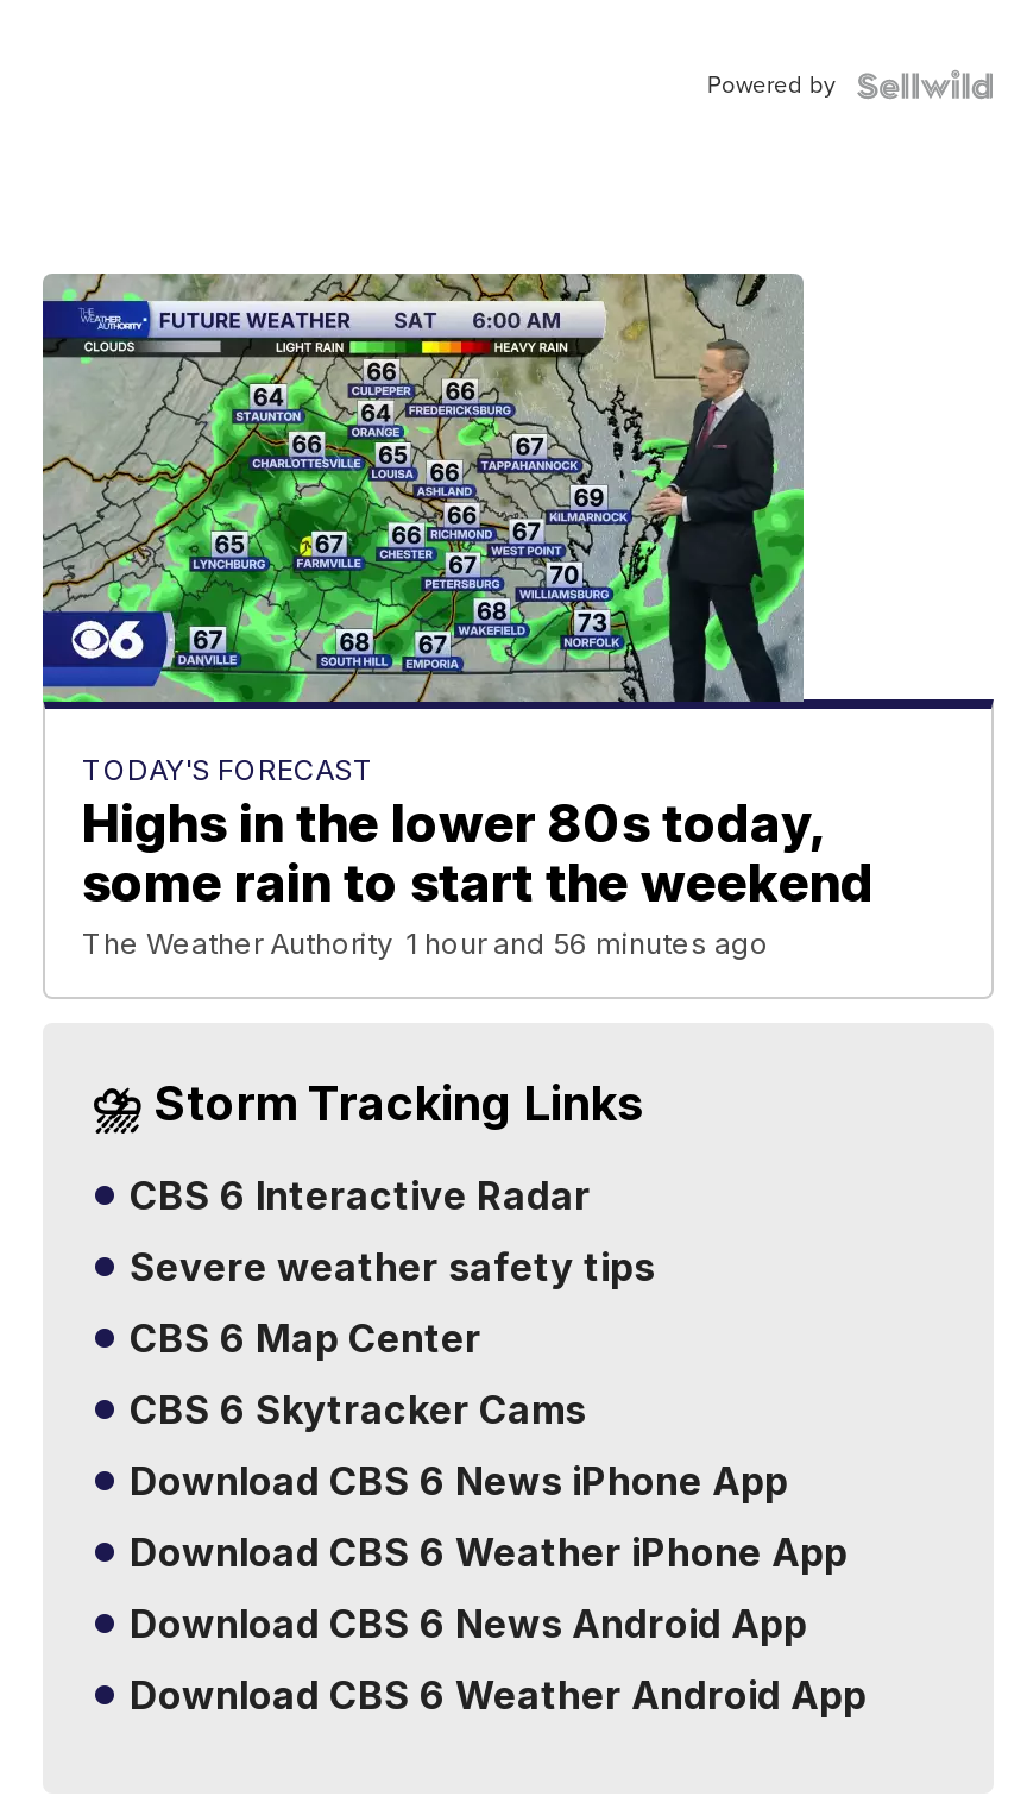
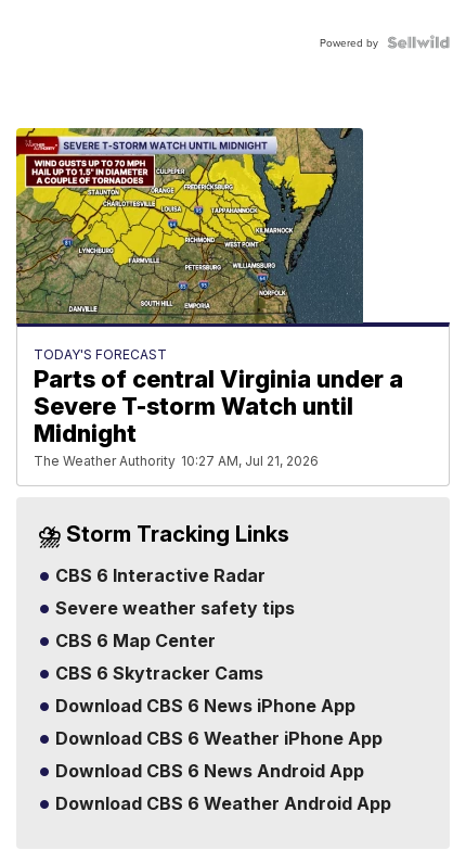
[40,271,874,961] [image] | Highs in the lower 80s today, | some rain to start the weekend | The Weather Authority 1 hour and 56 minutes ago -> [15,127,404,469] [image] | Parts of central Virginia under a | Severe T-storm Watch until | Midnight | The Weather Authority 10:27 AM, Jul 21, 2026

